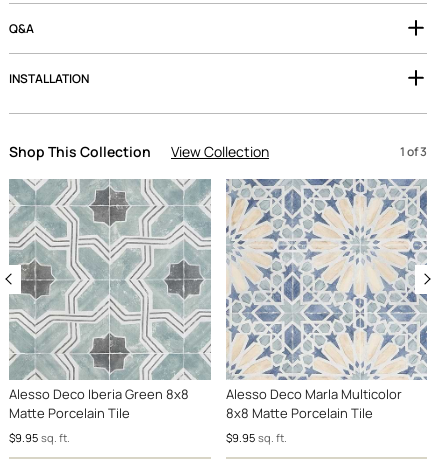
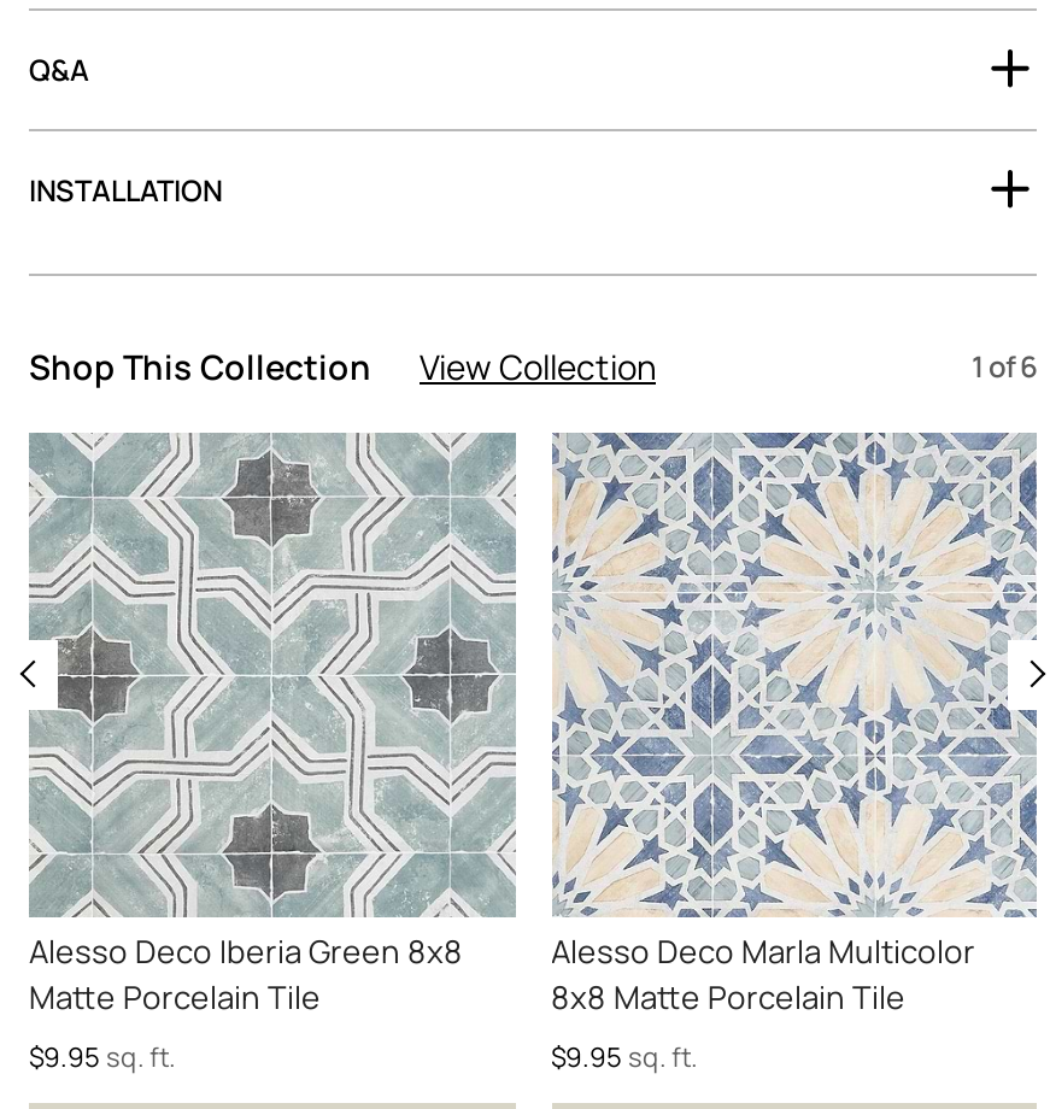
[400,142,427,159] 1 of3 -> [972,345,1037,386] 1 of6

